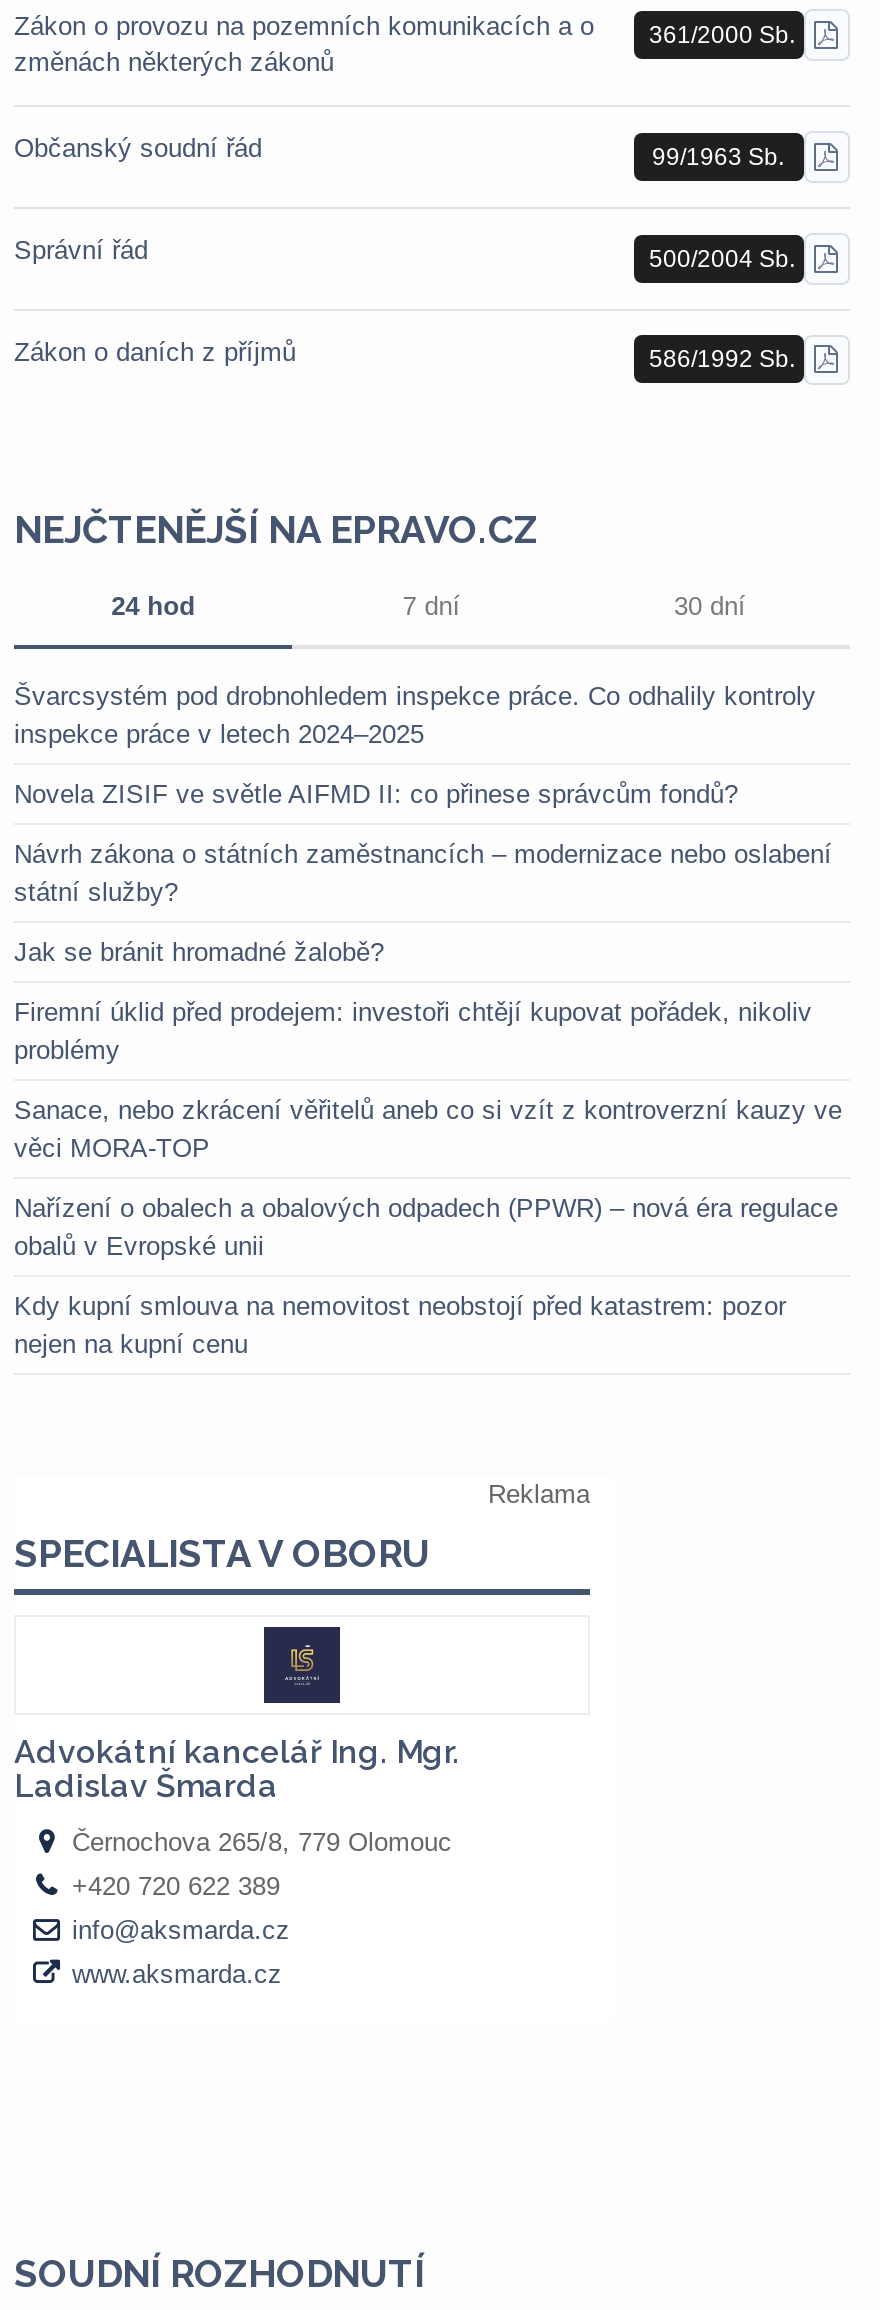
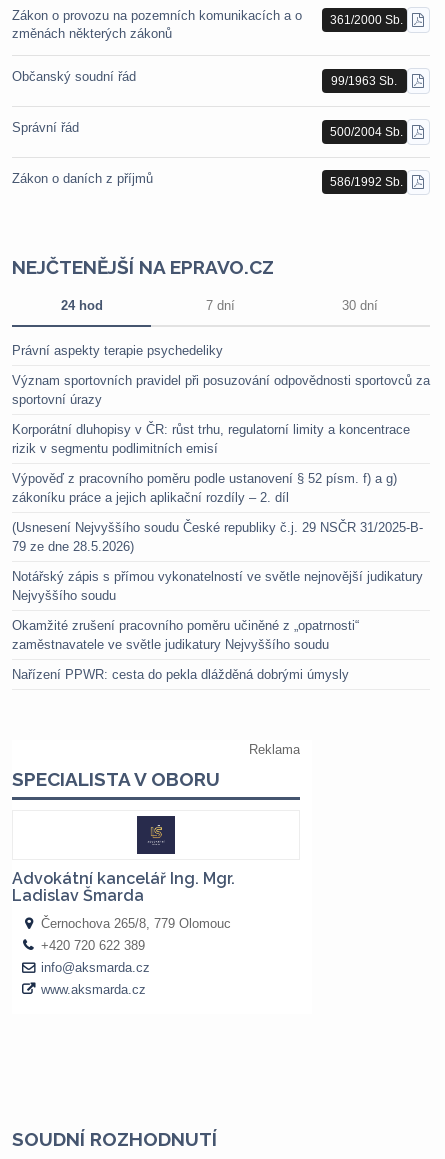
[14,681,816,749] Švarcsystém pod drobnohledem inspekce práce. Co odhalily kontroly | inspekce práce v letech 2024–2025 -> [12,343,223,358] Právní aspekty terapie psychedeliky
[14,779,738,809] Novela ZISIF ve světle AIFMD II: co přinese správcům fondů? -> [12,373,430,407] Význam sportovních pravidel při posuzování odpovědnosti sportovců za | sportovní úrazy
[14,839,832,907] Návrh zákona o státních zaměstnancích – modernizace nebo oslabení | státní služby? -> [12,422,410,456] Korporátní dluhopisy v ČR: růst trhu, regulatorní limity a koncentrace | rizik v segmentu podlimitních emisí
[14,937,384,967] Jak se bránit hromadné žalobě? -> [12,471,397,505] Výpověď z pracovního poměru podle ustanovení § 52 písm. f) a g) | zákoníku práce a jejich aplikační rozdíly – 2. díl
[14,997,812,1065] Firemní úklid před prodejem: investoři chtějí kupovat pořádek, nikoliv | problémy -> [12,520,423,554] (Usnesení Nejvyššího soudu České republiky č.j. 29 NSČR 31/2025-B- | 79 ze dne 28.5.2026)
[14,1095,842,1163] Sanace, nebo zkrácení věřitelů aneb co si vzít z kontroverzní kauzy ve | věci MORA-TOP -> [12,569,423,603] Notářský zápis s přímou vykonatelností ve světle nejnovější judikatury | Nejvyššího soudu
[14,1193,838,1261] Nařízení o obalech a obalových odpadech (PPWR) – nová éra regulace | obalů v Evropské unii -> [12,618,359,652] Okamžité zrušení pracovního poměru učiněné z „opatrnosti“ | zaměstnavatele ve světle judikatury Nejvyššího soudu
[14,1291,786,1359] Kdy kupní smlouva na nemovitost neobstojí před katastrem: pozor | nejen na kupní cenu -> [12,667,349,682] Nařízení PPWR: cesta do pekla dlážděná dobrými úmysly

